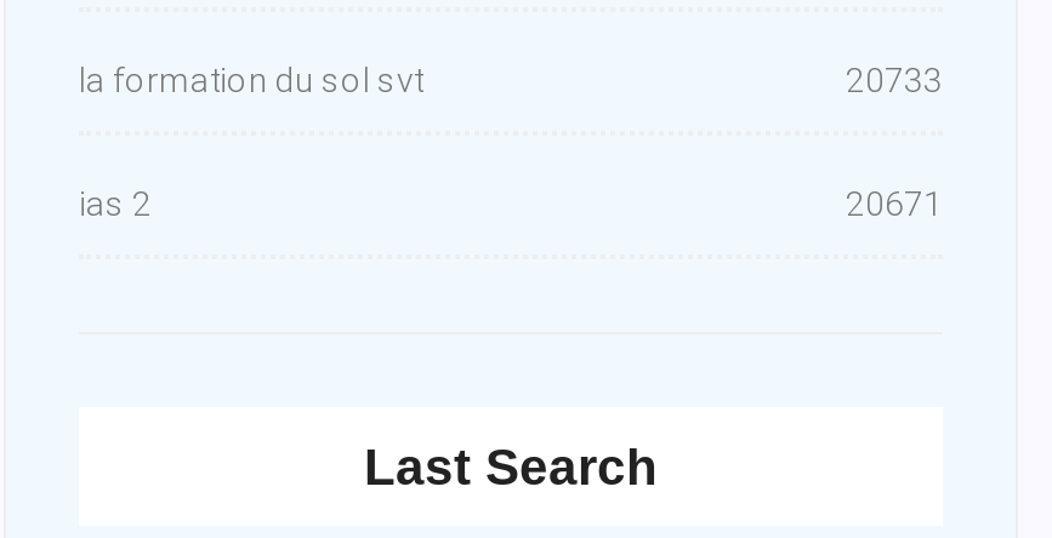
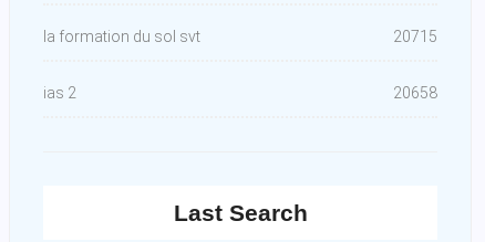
[846,61,943,99] 20733 -> [393,28,437,45] 20715
[846,184,943,223] 20671 -> [393,84,437,102] 20658

